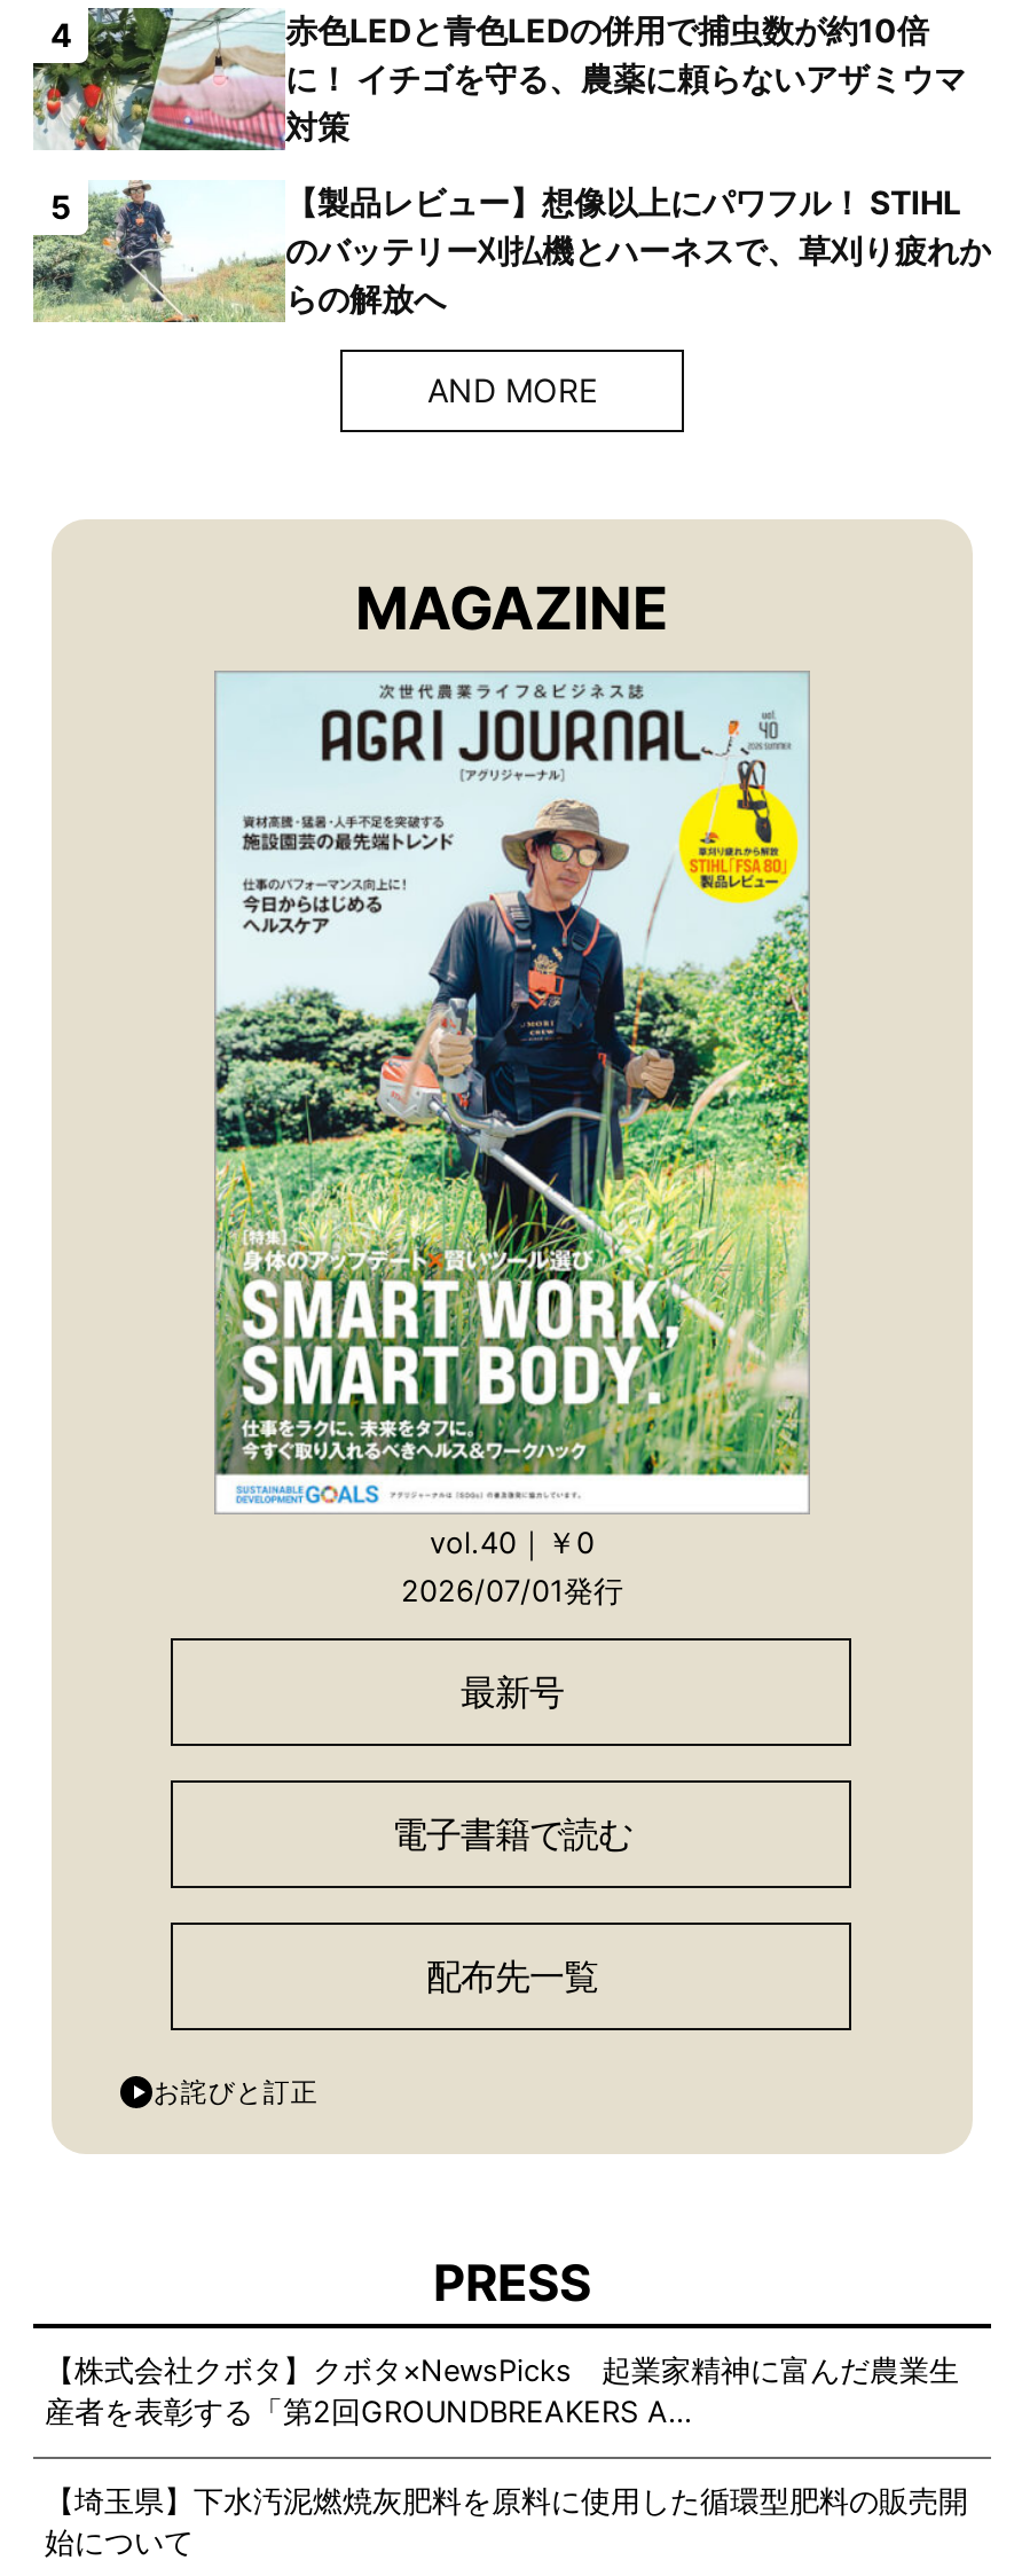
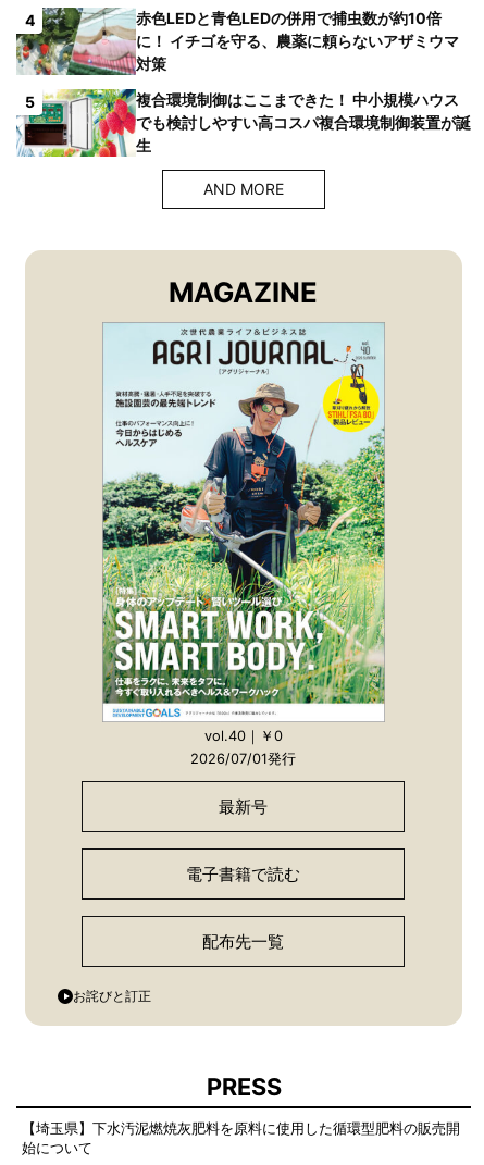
[31,180,991,324] [image] | 【製品レビュー】想像以上にパワフル！ STIHL | のバッテリー刈払機とハーネスで、草刈り疲れか | らの解放へ -> [16,88,471,158] [image] | 複合環境制御はここまできた！ 中小規模ハウス | でも検討しやすい高コスパ複合環境制御装置が誕 | 生
[45,2352,959,2428] 【株式会社クボタ】クボタ×NewsPicks 起業家精神に富んだ農業生 | 産者を表彰する「第2回GROUNDBREAKERS A… -> none

